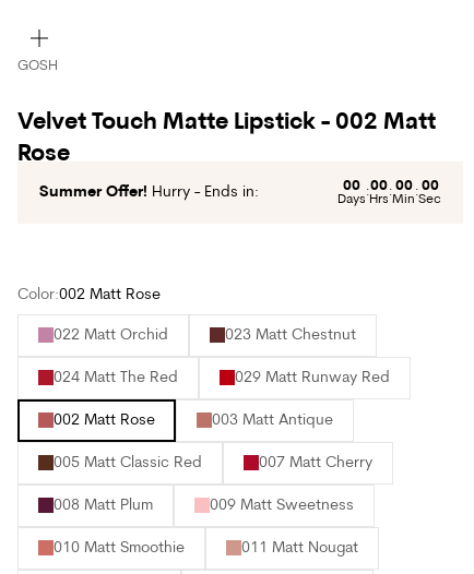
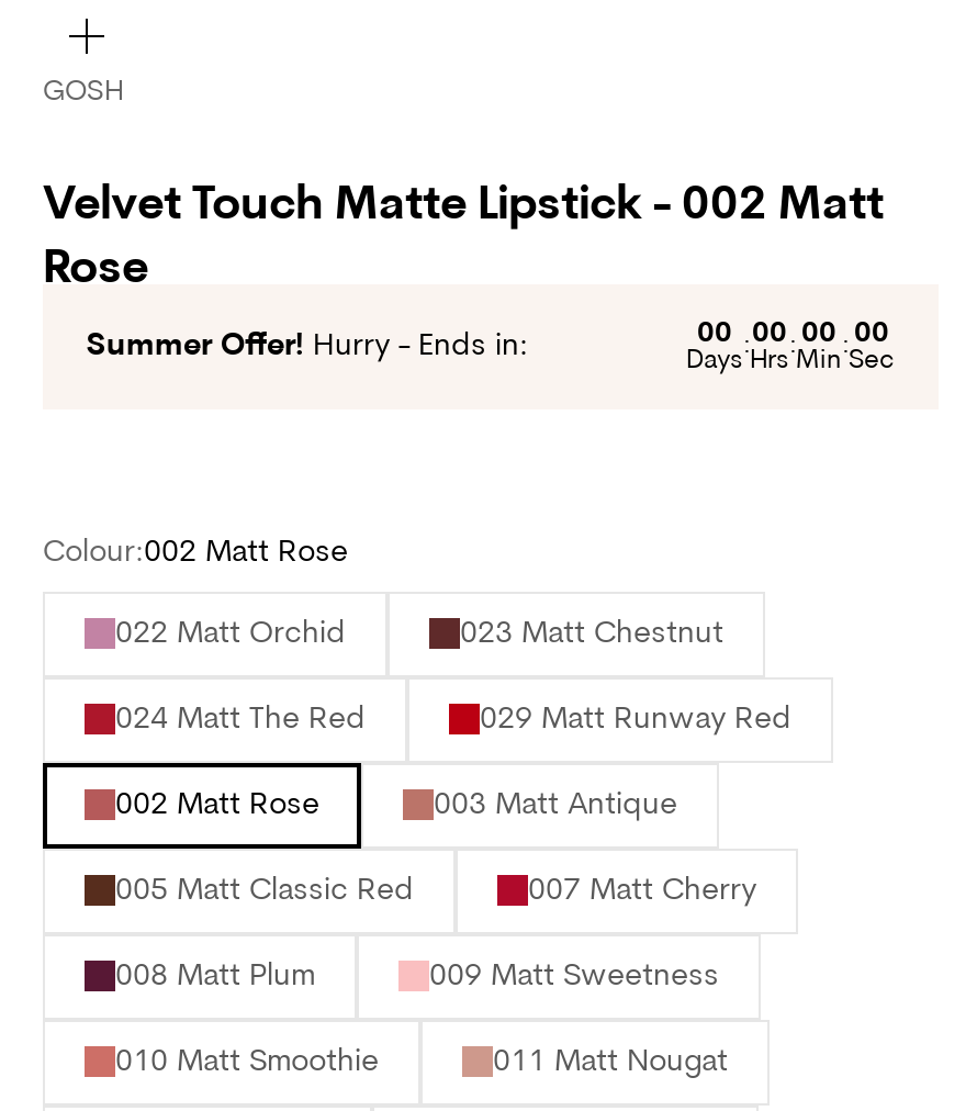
[17,287,161,303] Color:002 Matt Rose -> [43,536,348,569] Colour:002 Matt Rose

